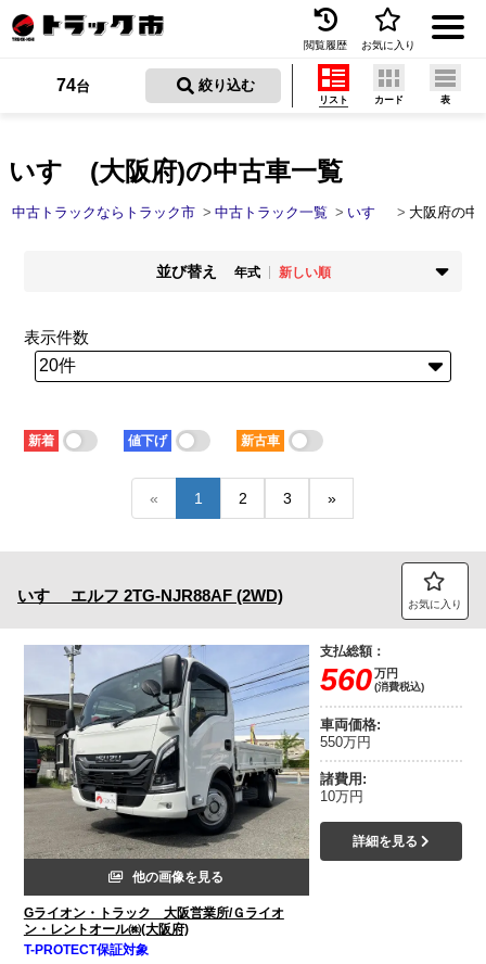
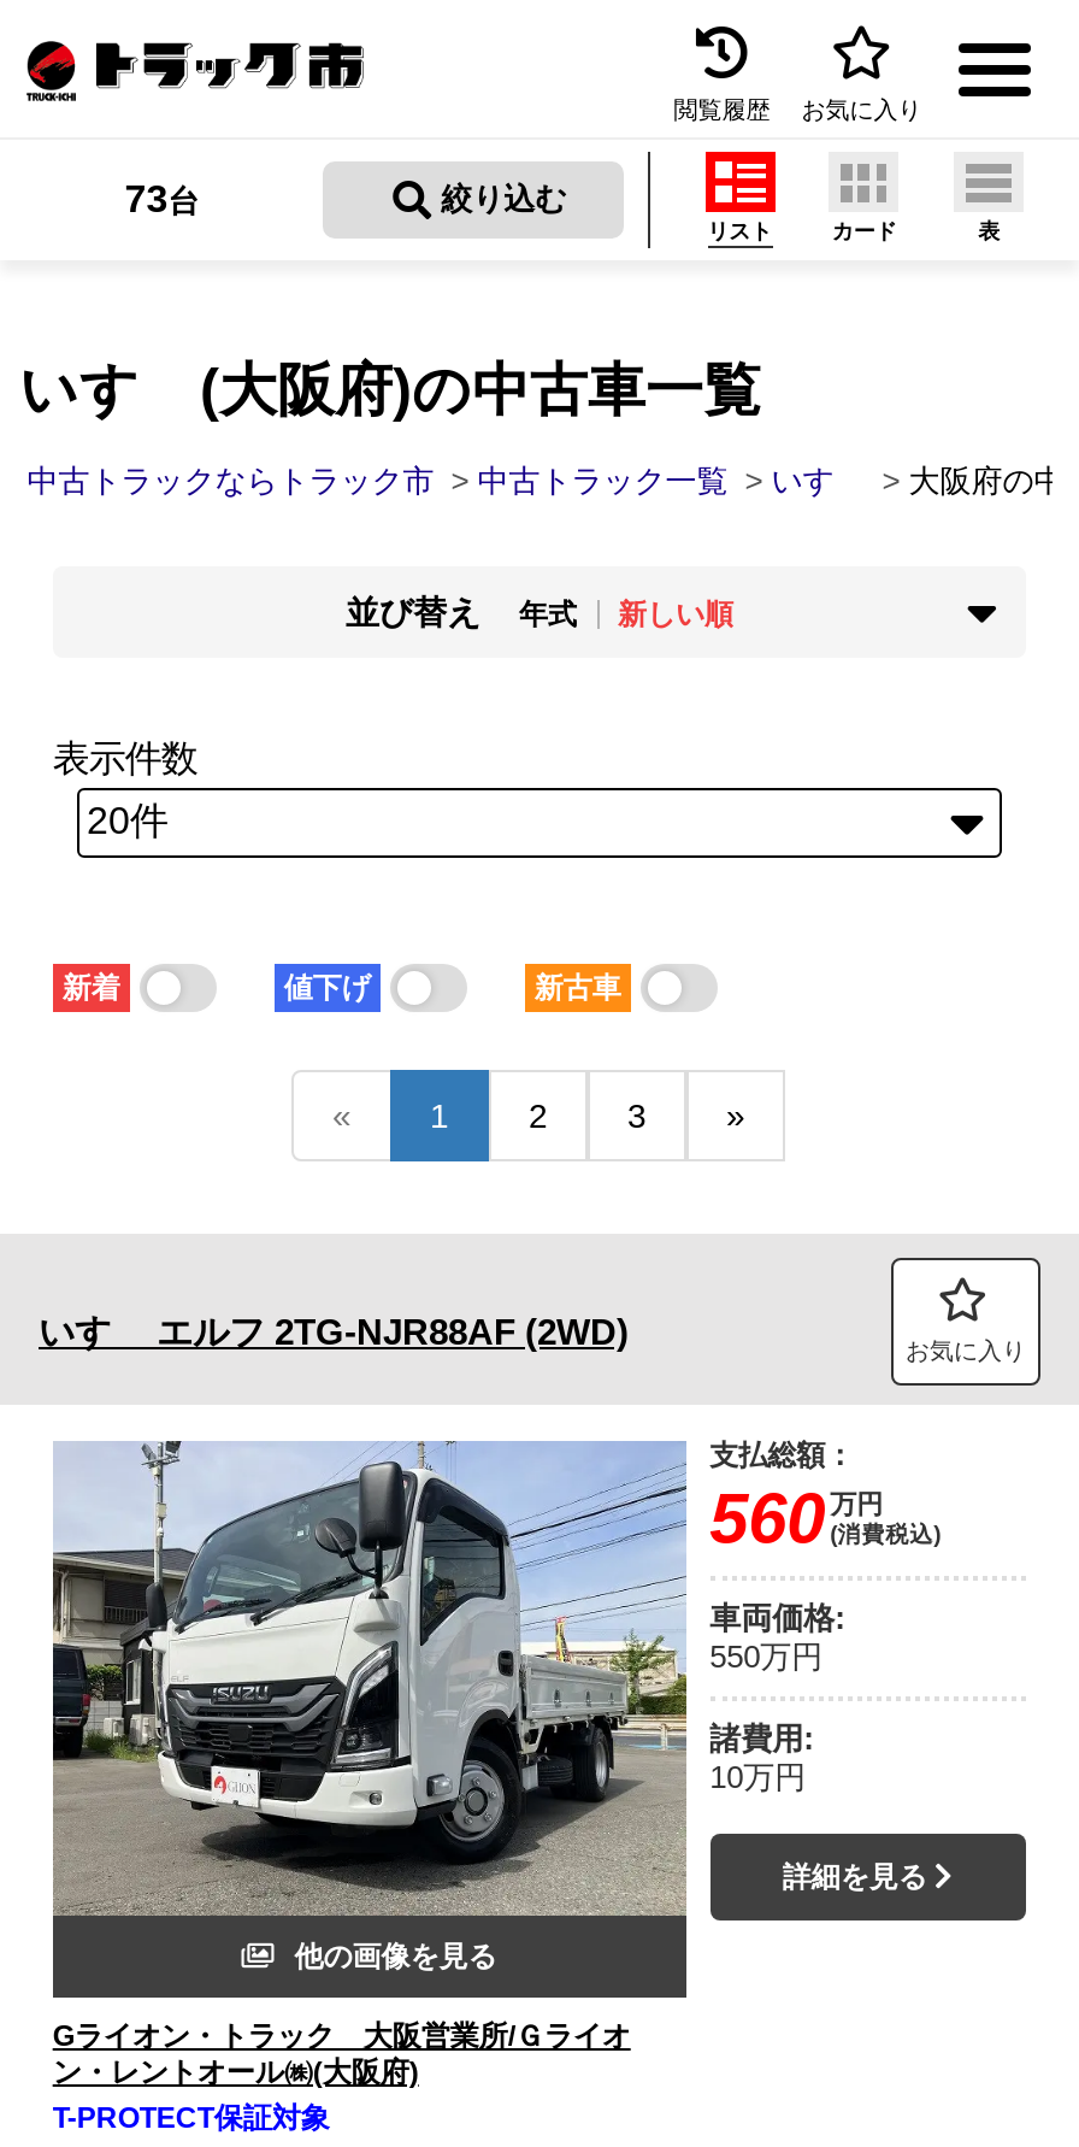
[56,76,90,94] 74台 -> [125,178,199,219] 73台

